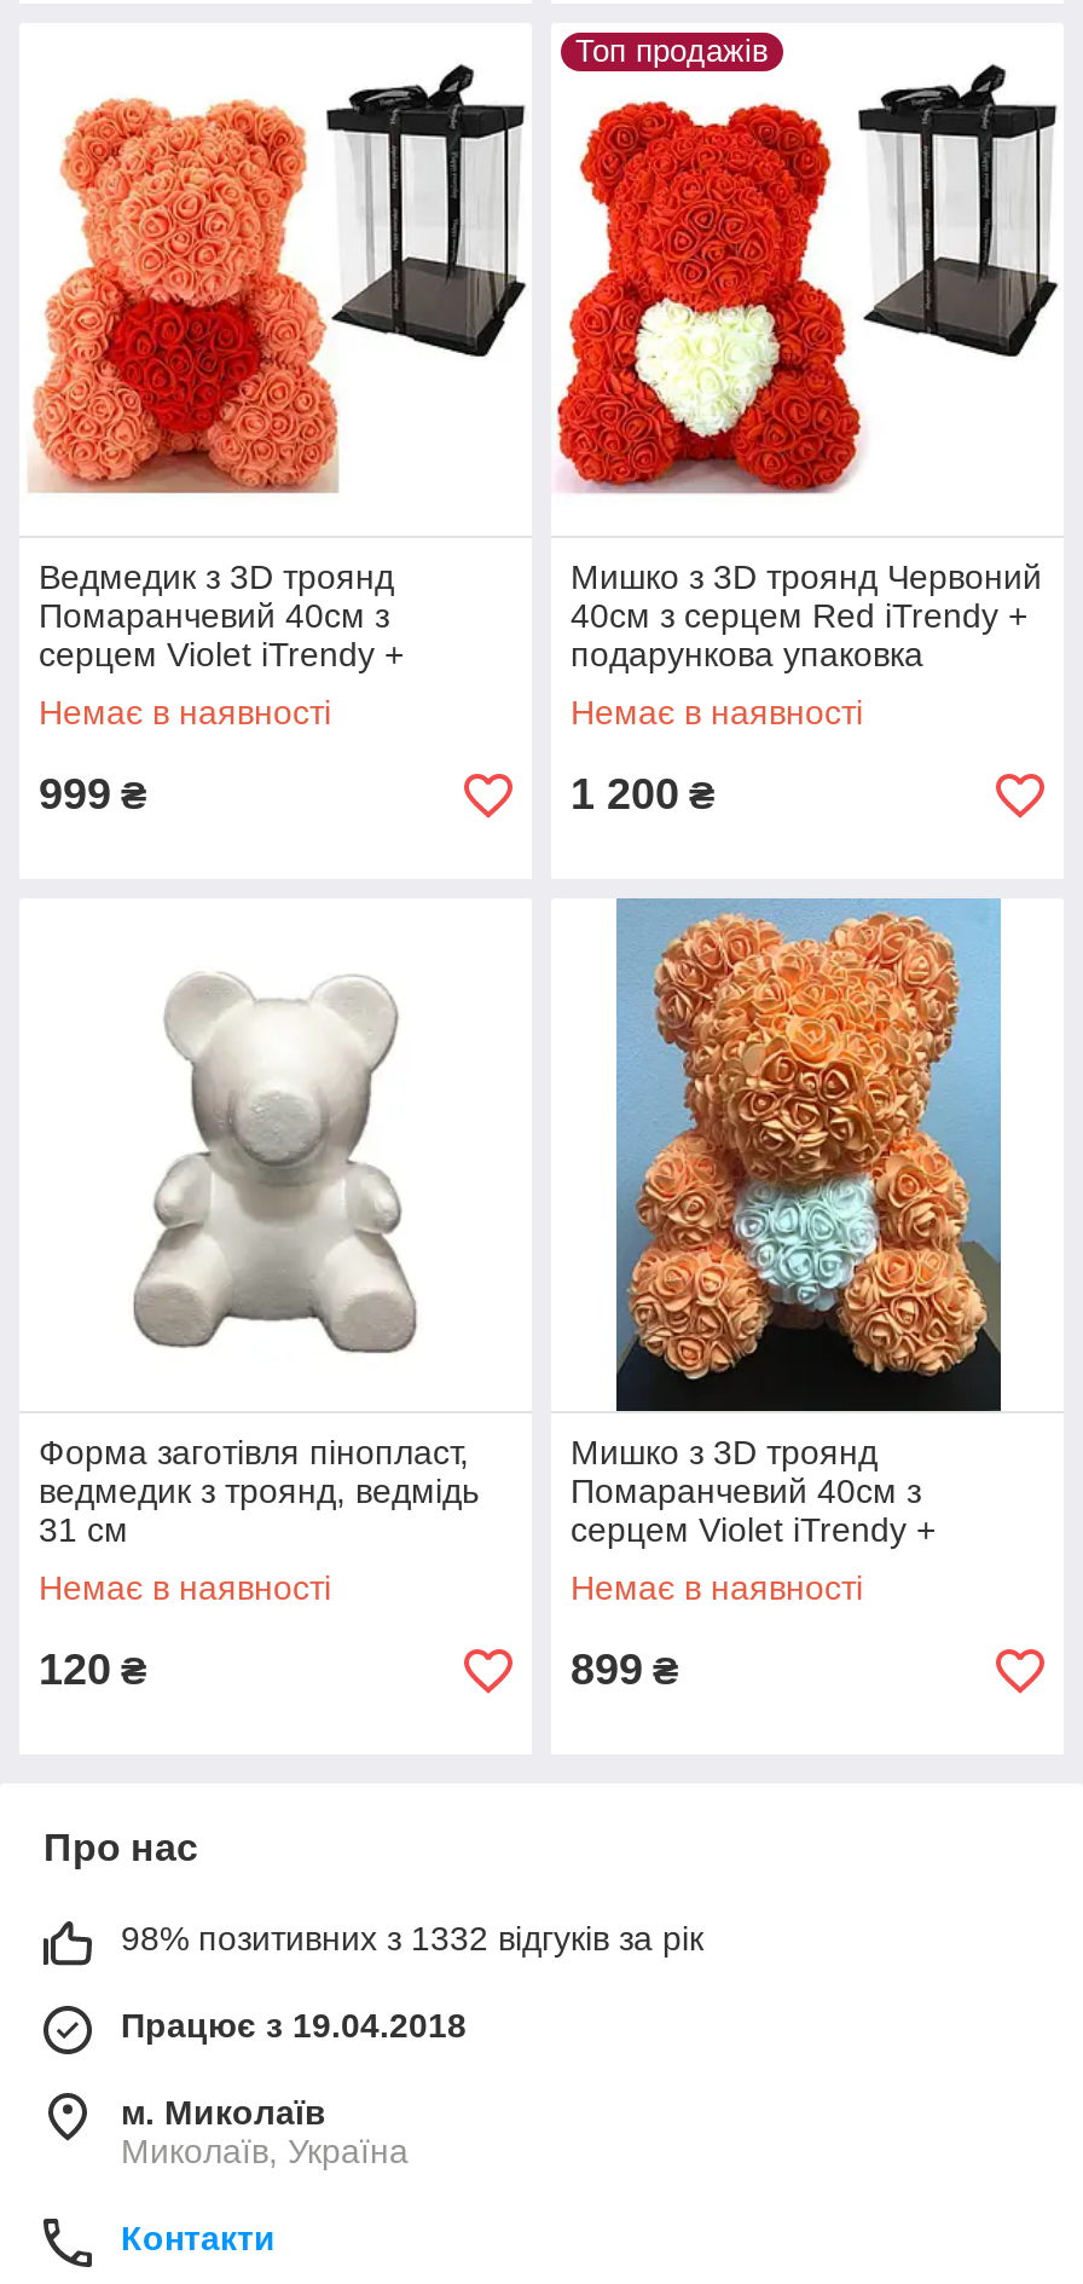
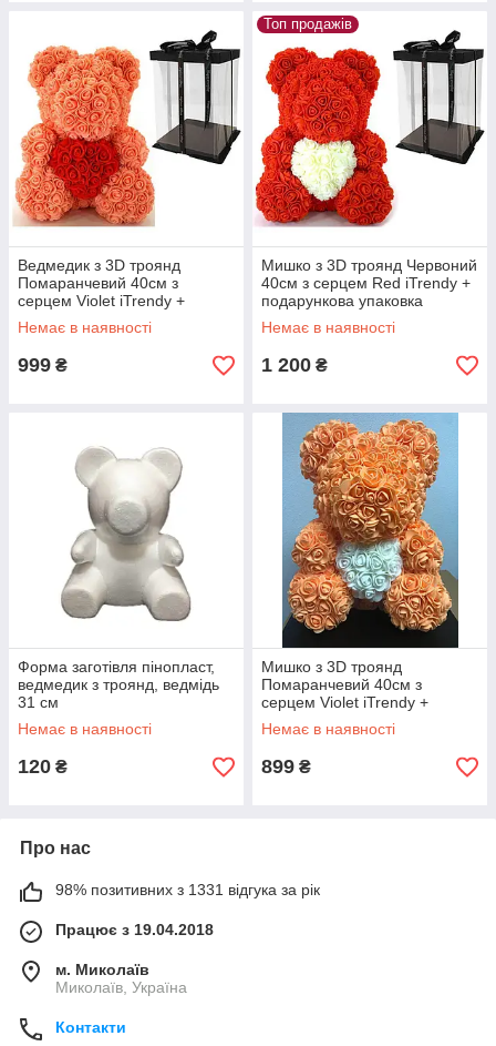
[121,1919,703,1958] 98% позитивних з 1332 відгуків за рік -> [55,881,320,898] 98% позитивних з 1331 відгука за рік

